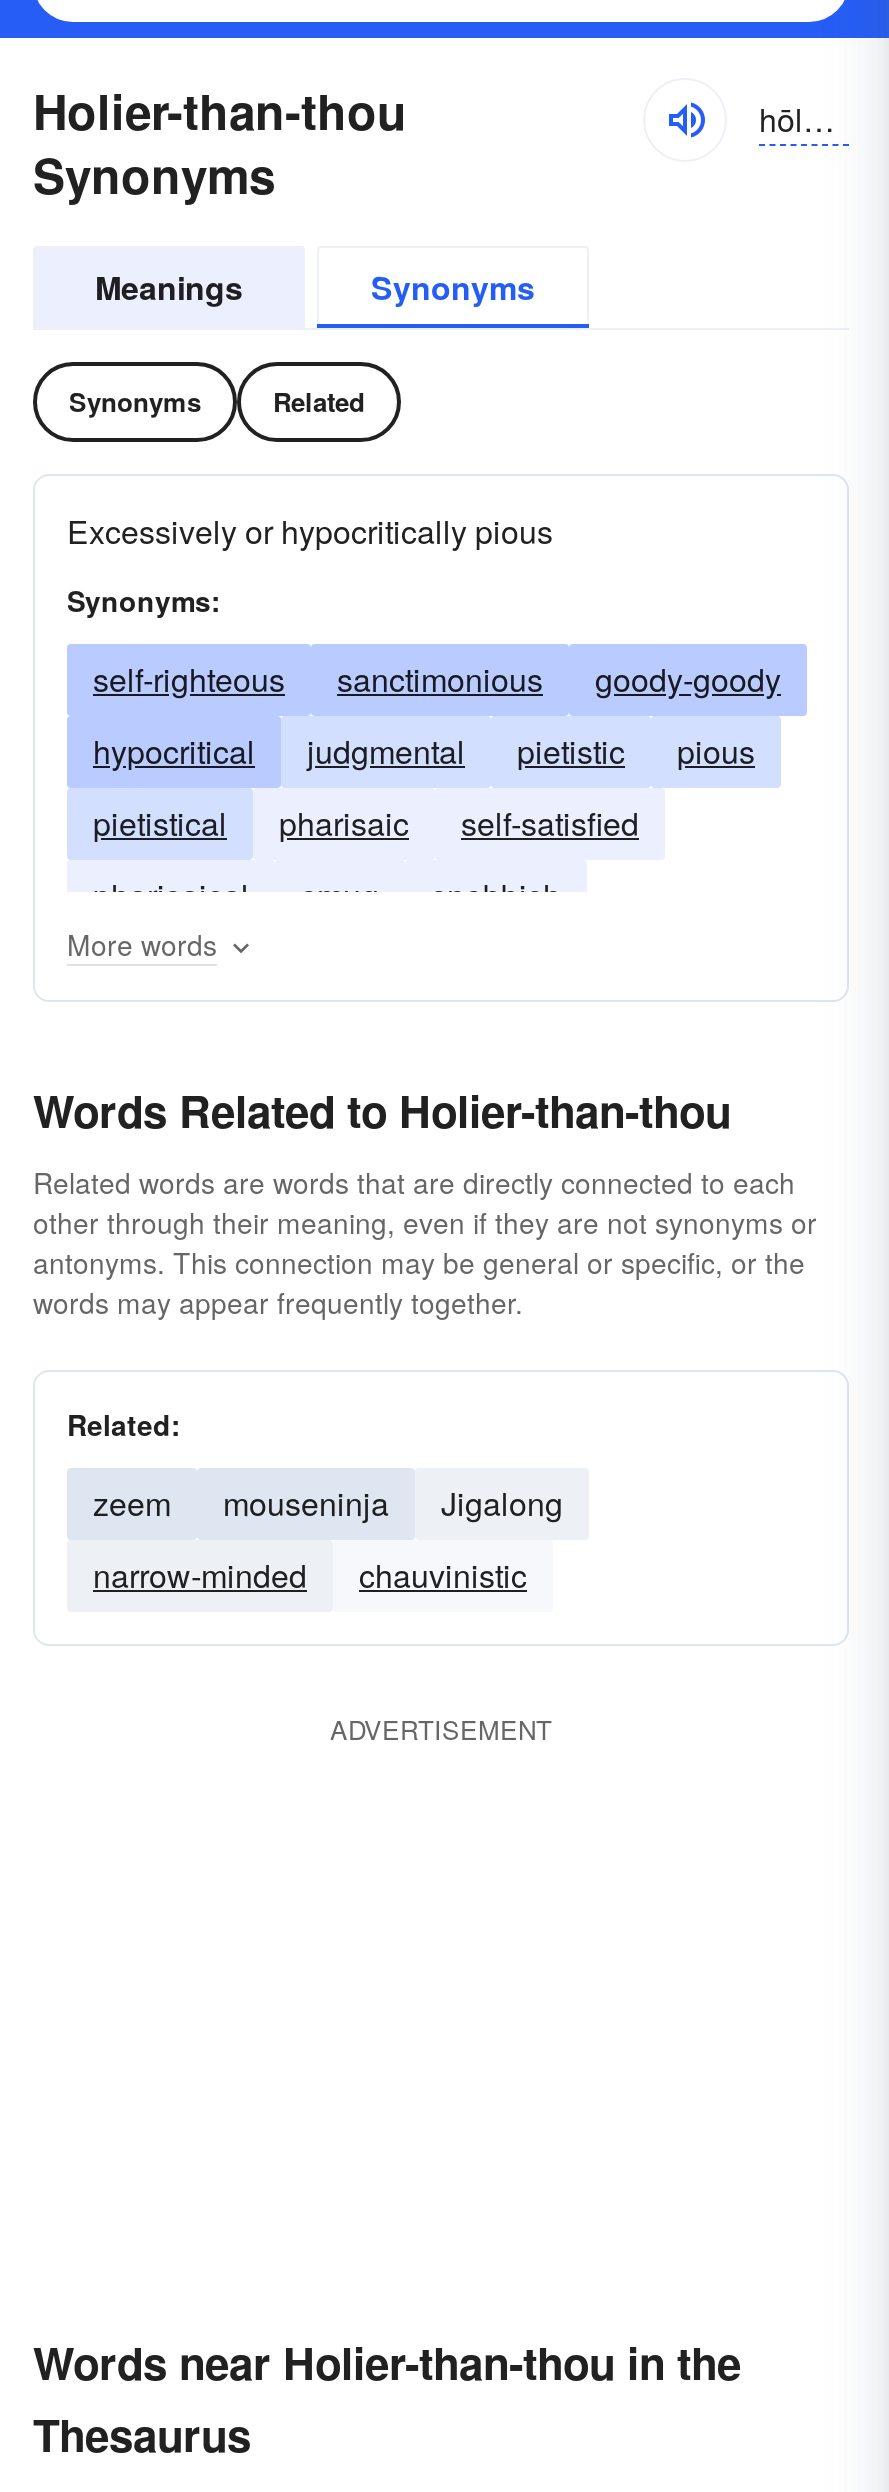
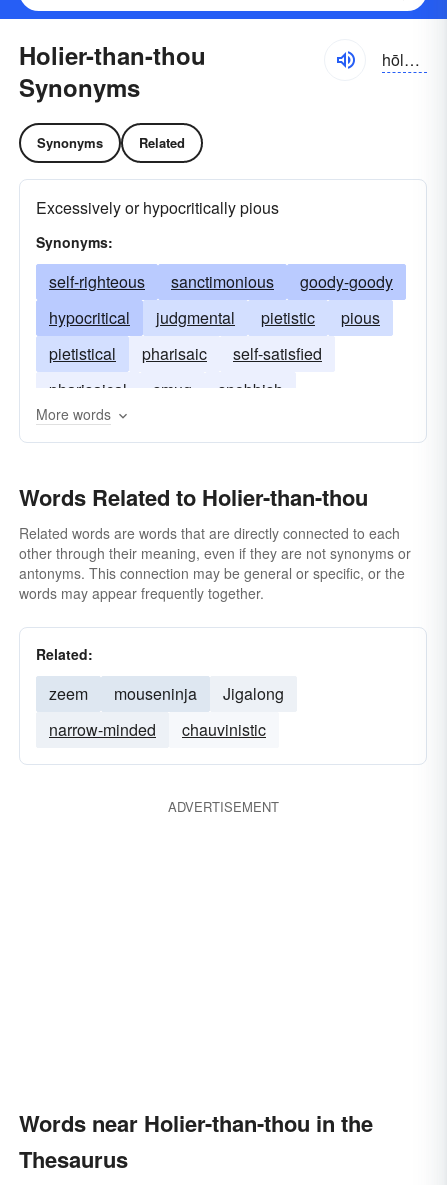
[95,264,535,310] Meanings | Synonyms -> none

